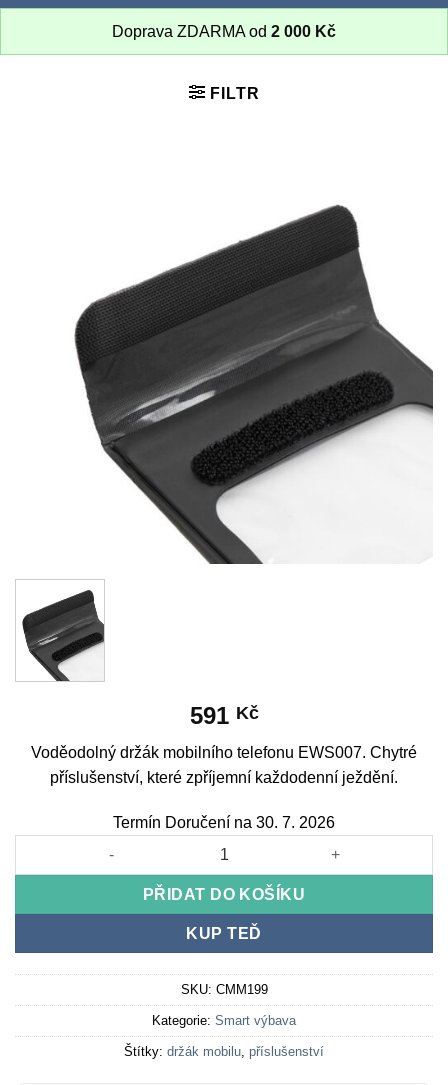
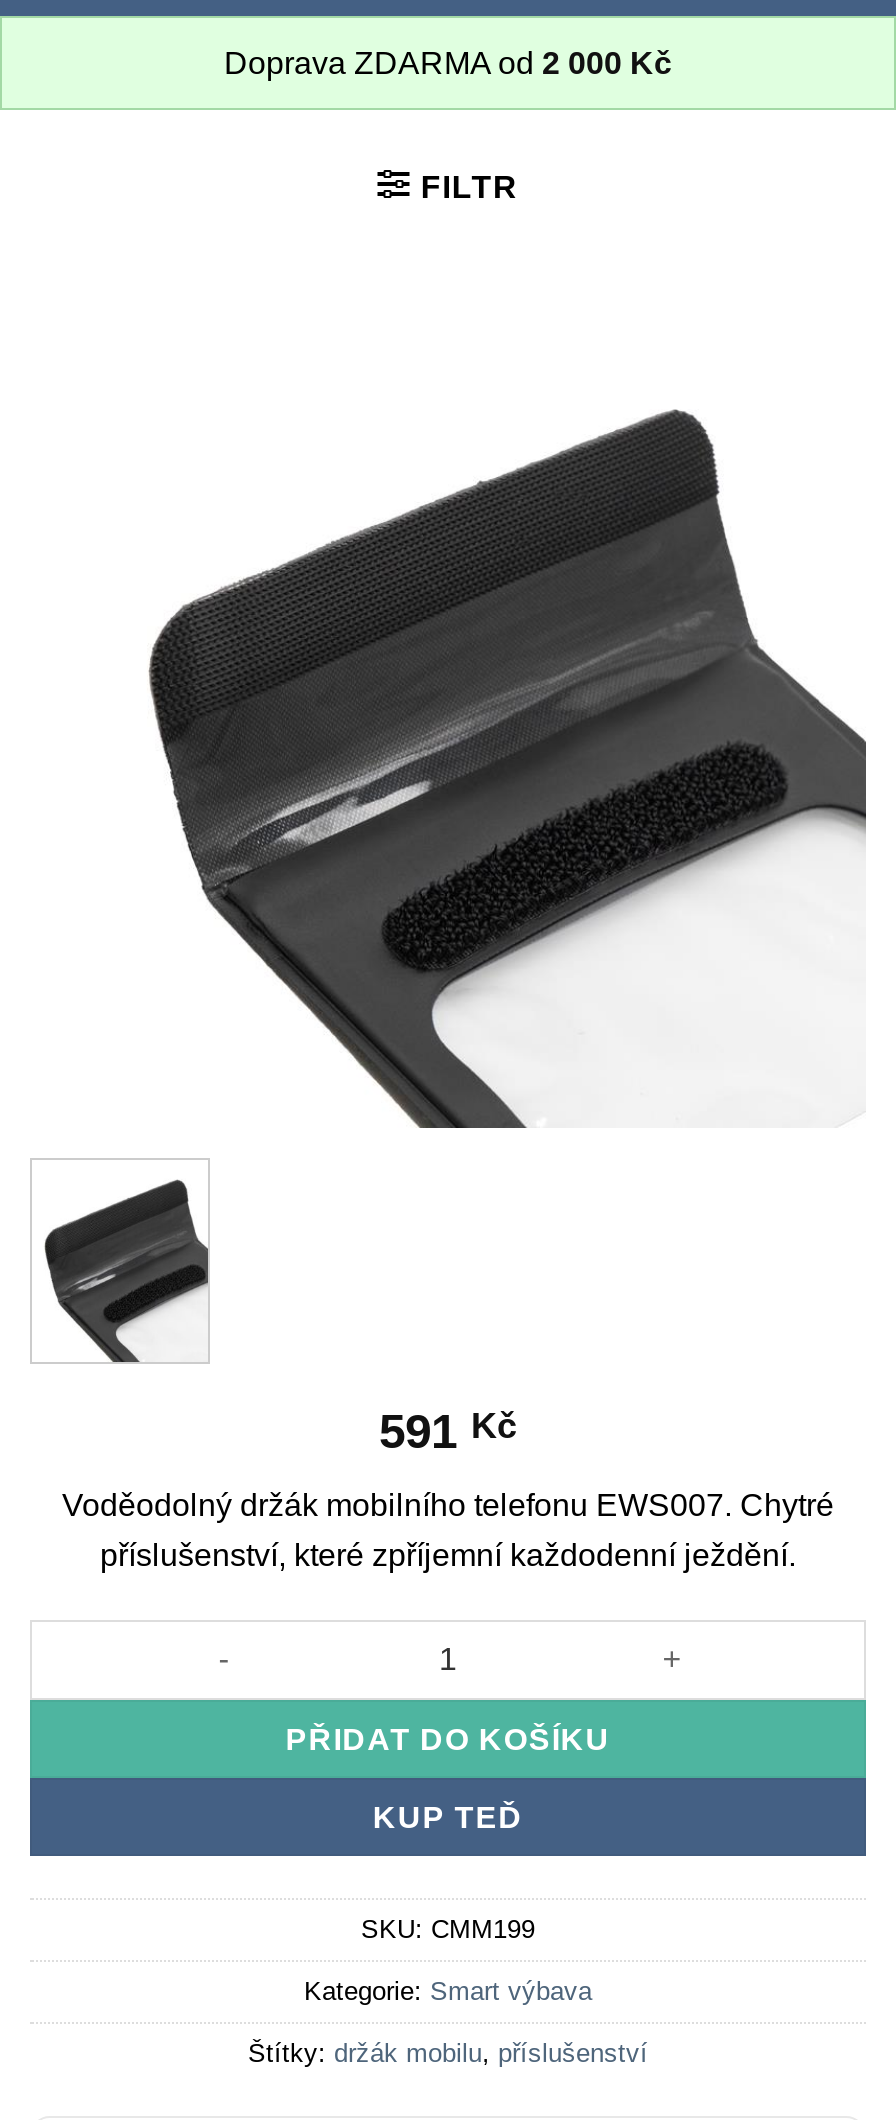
[113,814,335,831] Termín Doručení na 30. 7. 2026 -> none

